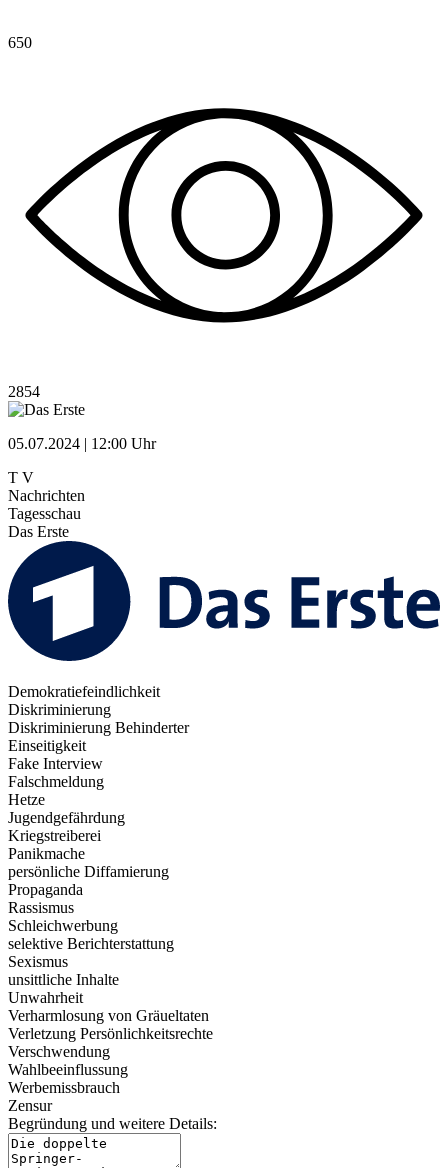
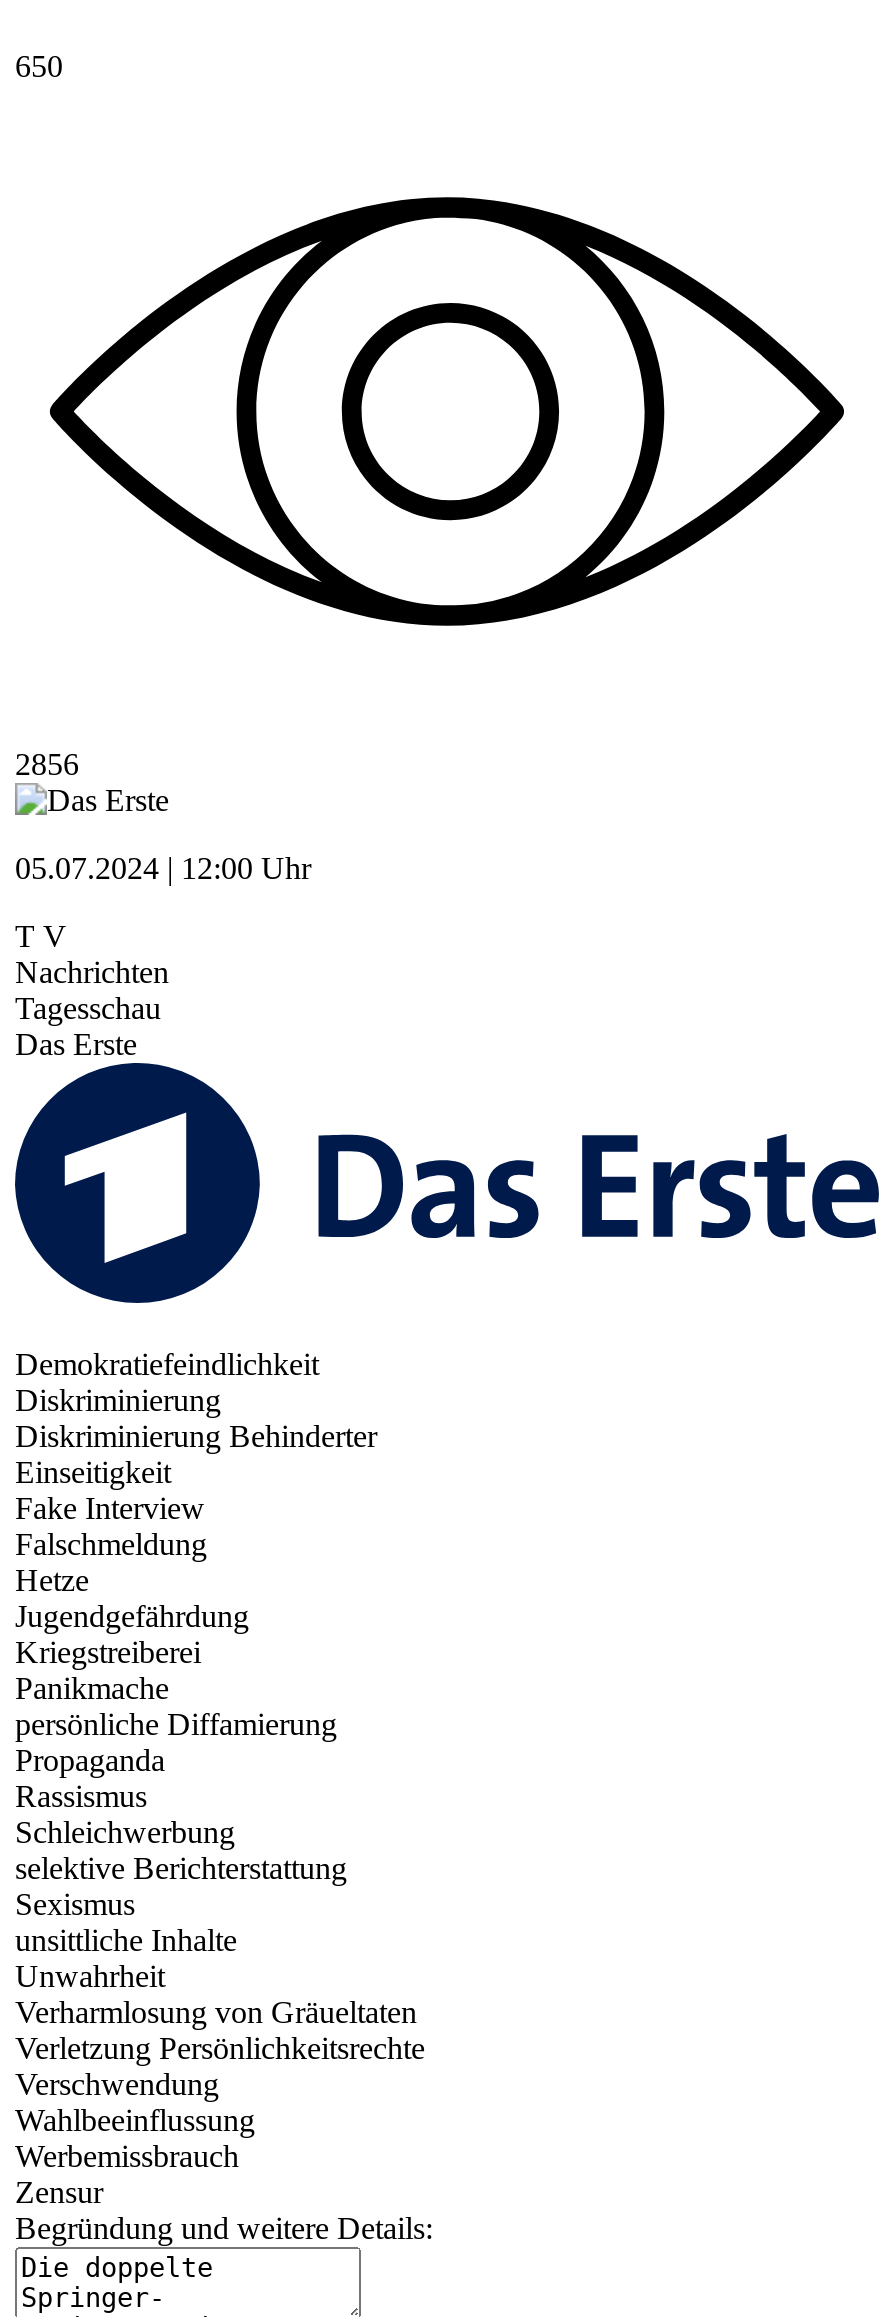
[8,383,40,400] 2854 -> [15,746,79,780] 2856

